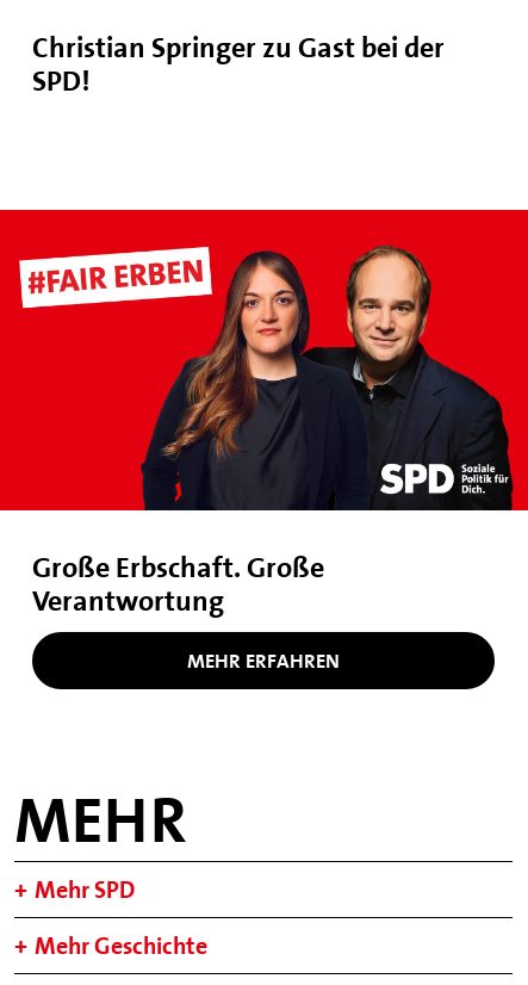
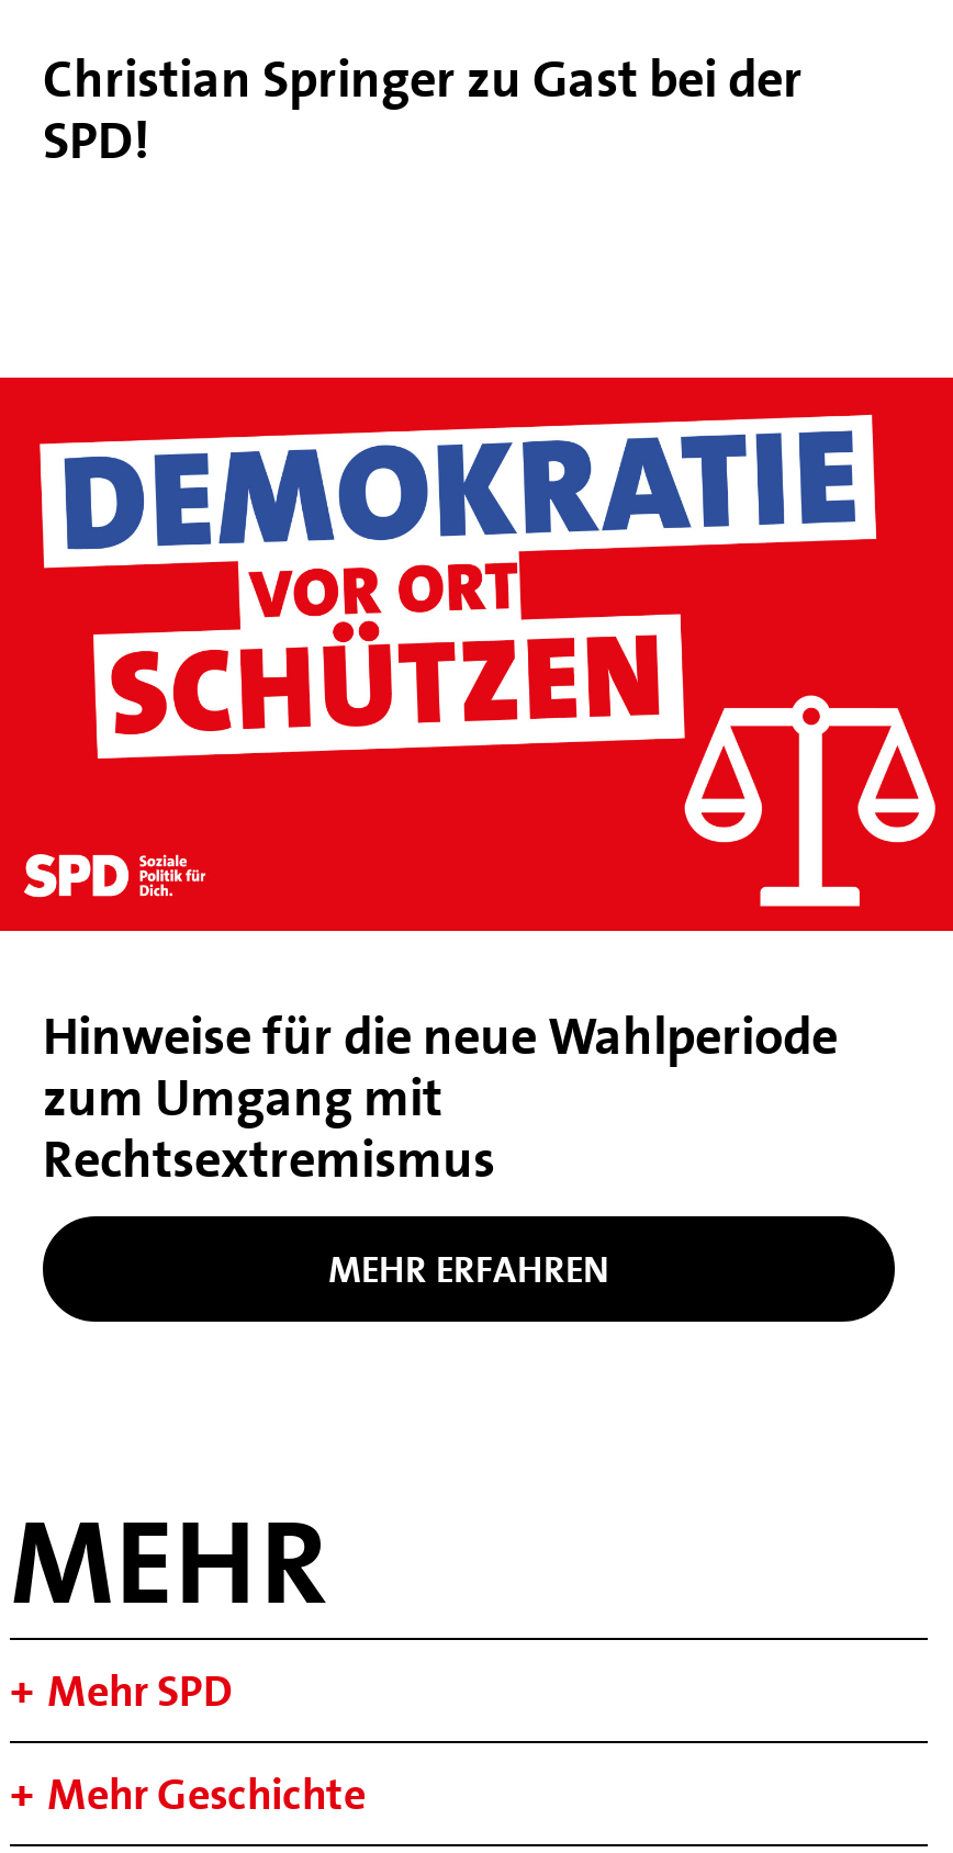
[18,230,514,620] [image] | Große Erbschaft. Große | Verantwortung -> [23,413,939,1195] [image] | Hinweise für die neue Wahlperiode | zum Umgang mit | Rechtsextremismus

